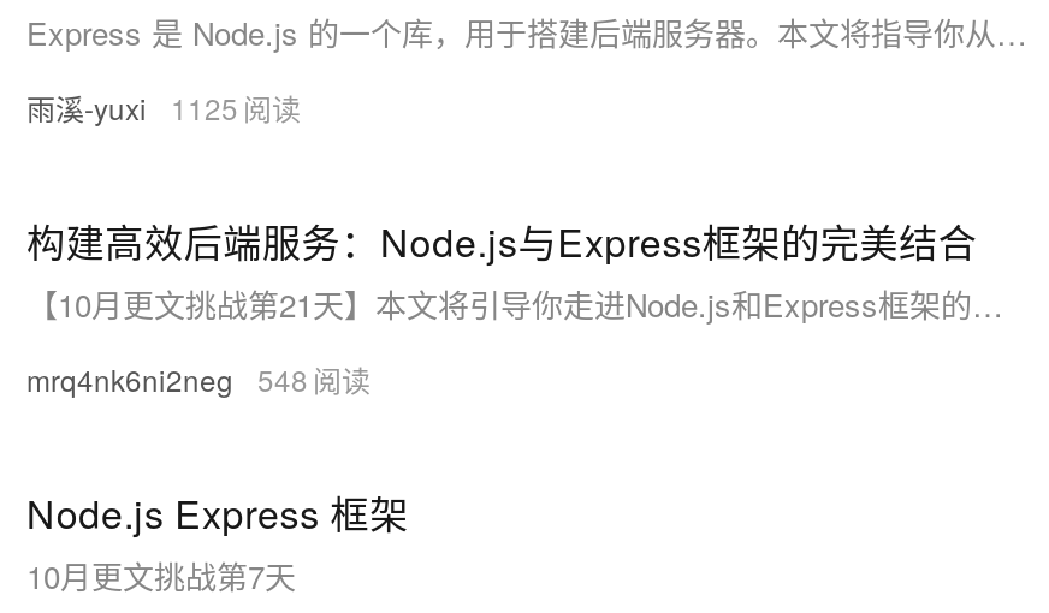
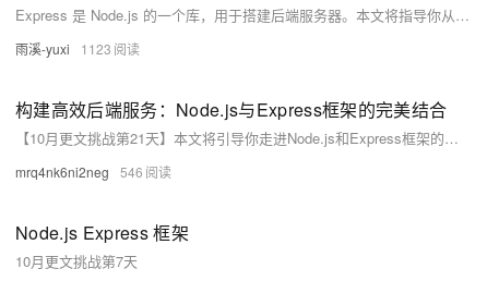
[26,87,238,127] 雨溪-yuxi 1125 -> [15,39,111,58] 雨溪-yuxi 1123
[26,358,308,399] mrq4nk6ni2neg 548 -> [15,162,143,181] mrq4nk6ni2neg 546

